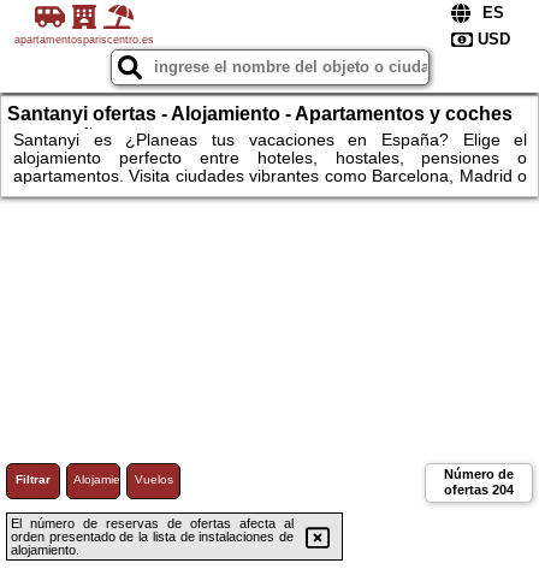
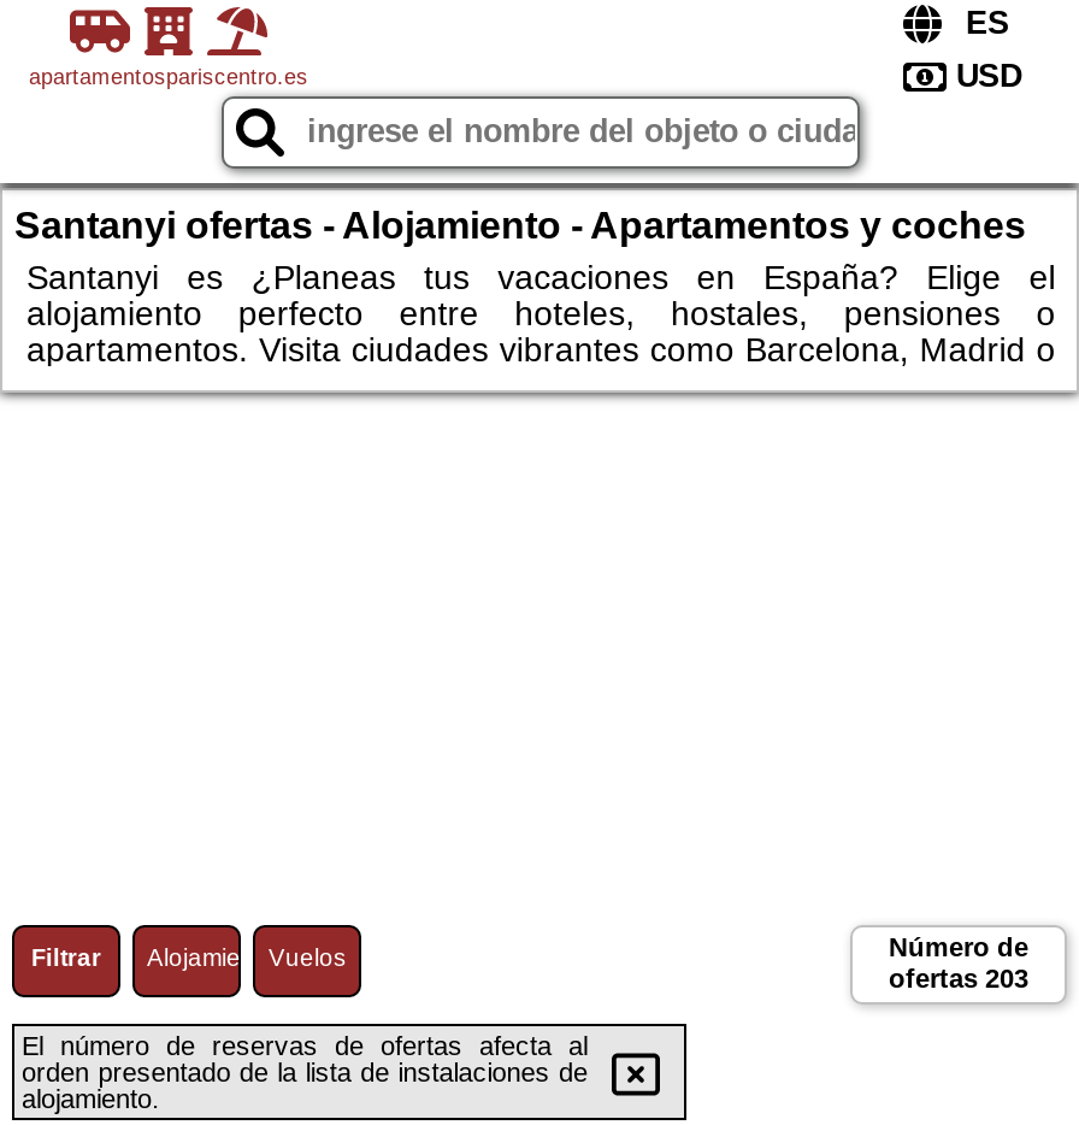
[444,482,514,497] ofertas 204 -> [889,964,1028,993] ofertas 203

